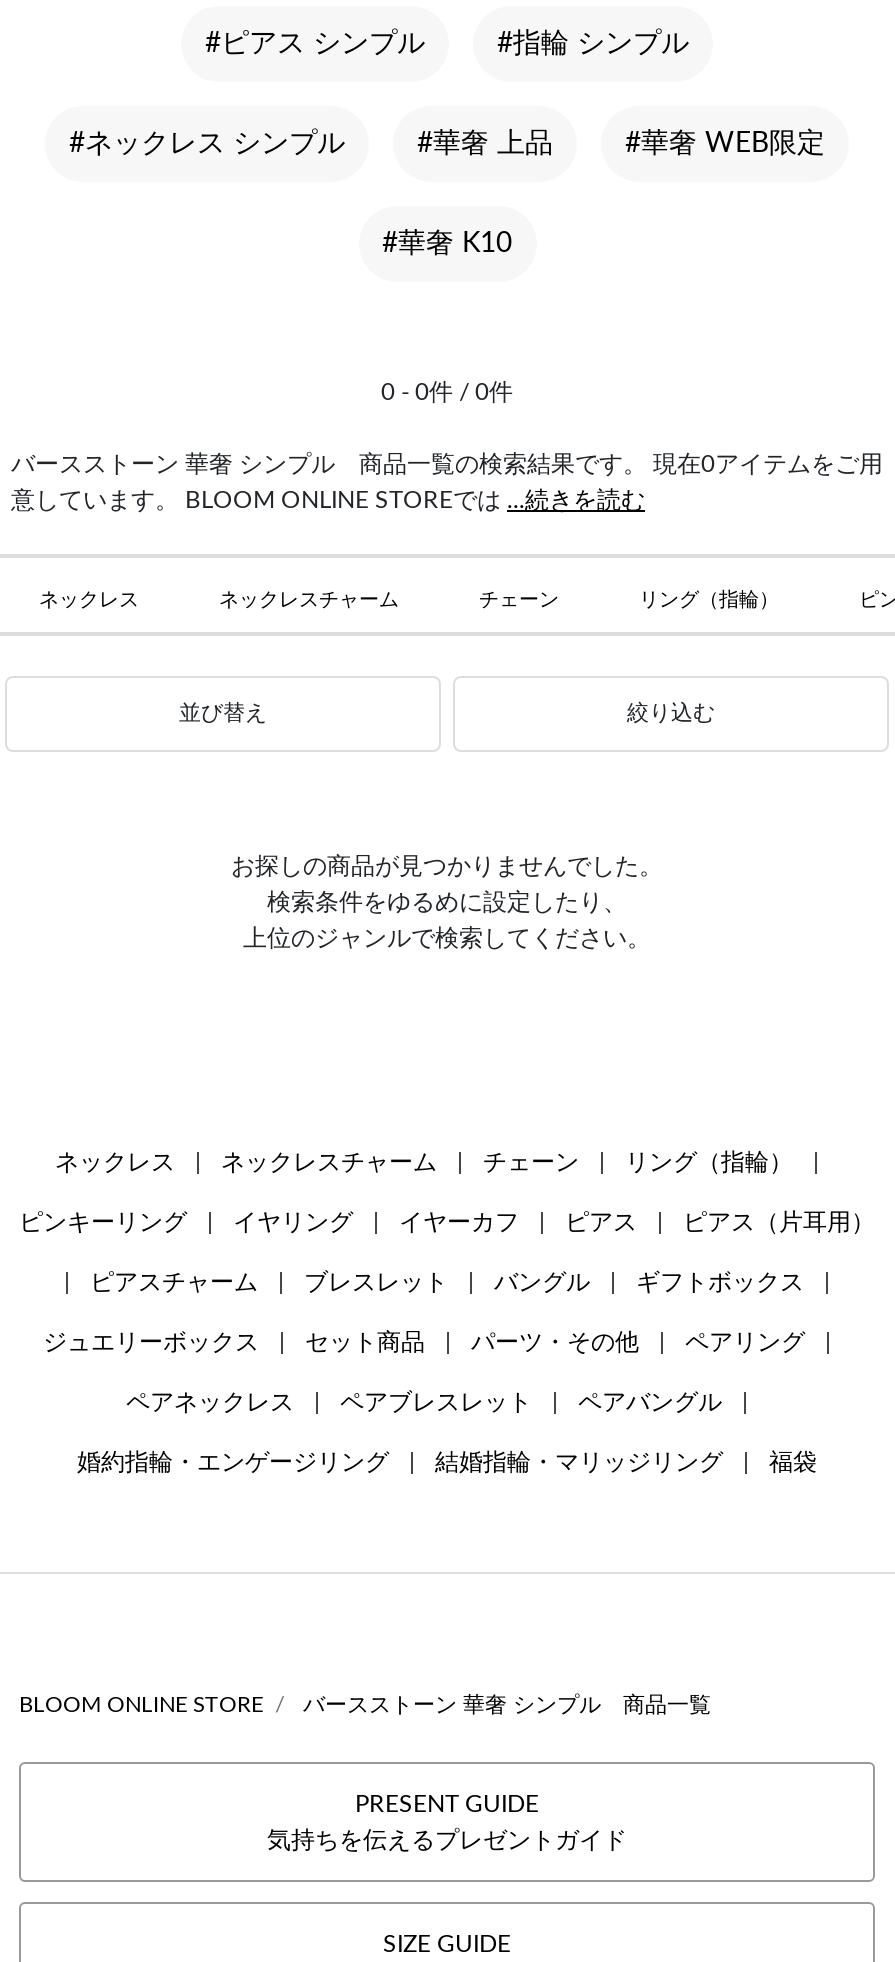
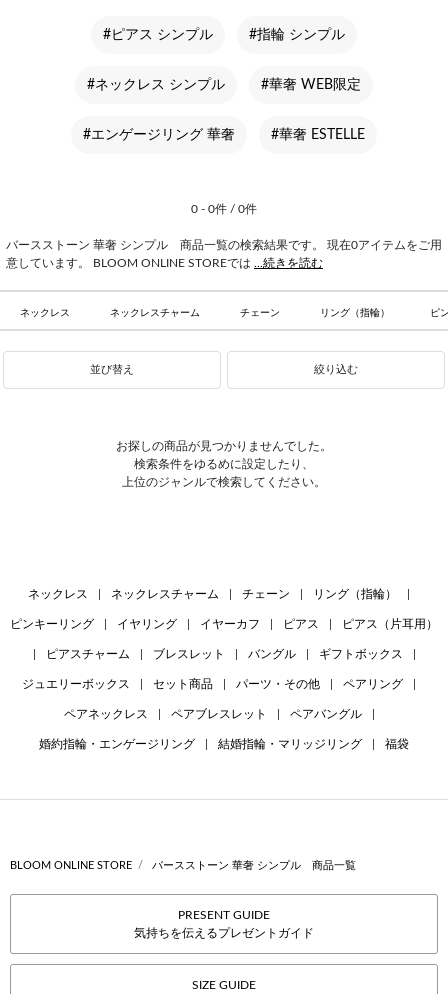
[417,130,553,158] #華奢 上品 -> none
[382,229,512,257] #華奢 K10 -> [83,128,365,142] #エンゲージリング 華奢 | #華奢 ESTELLE

